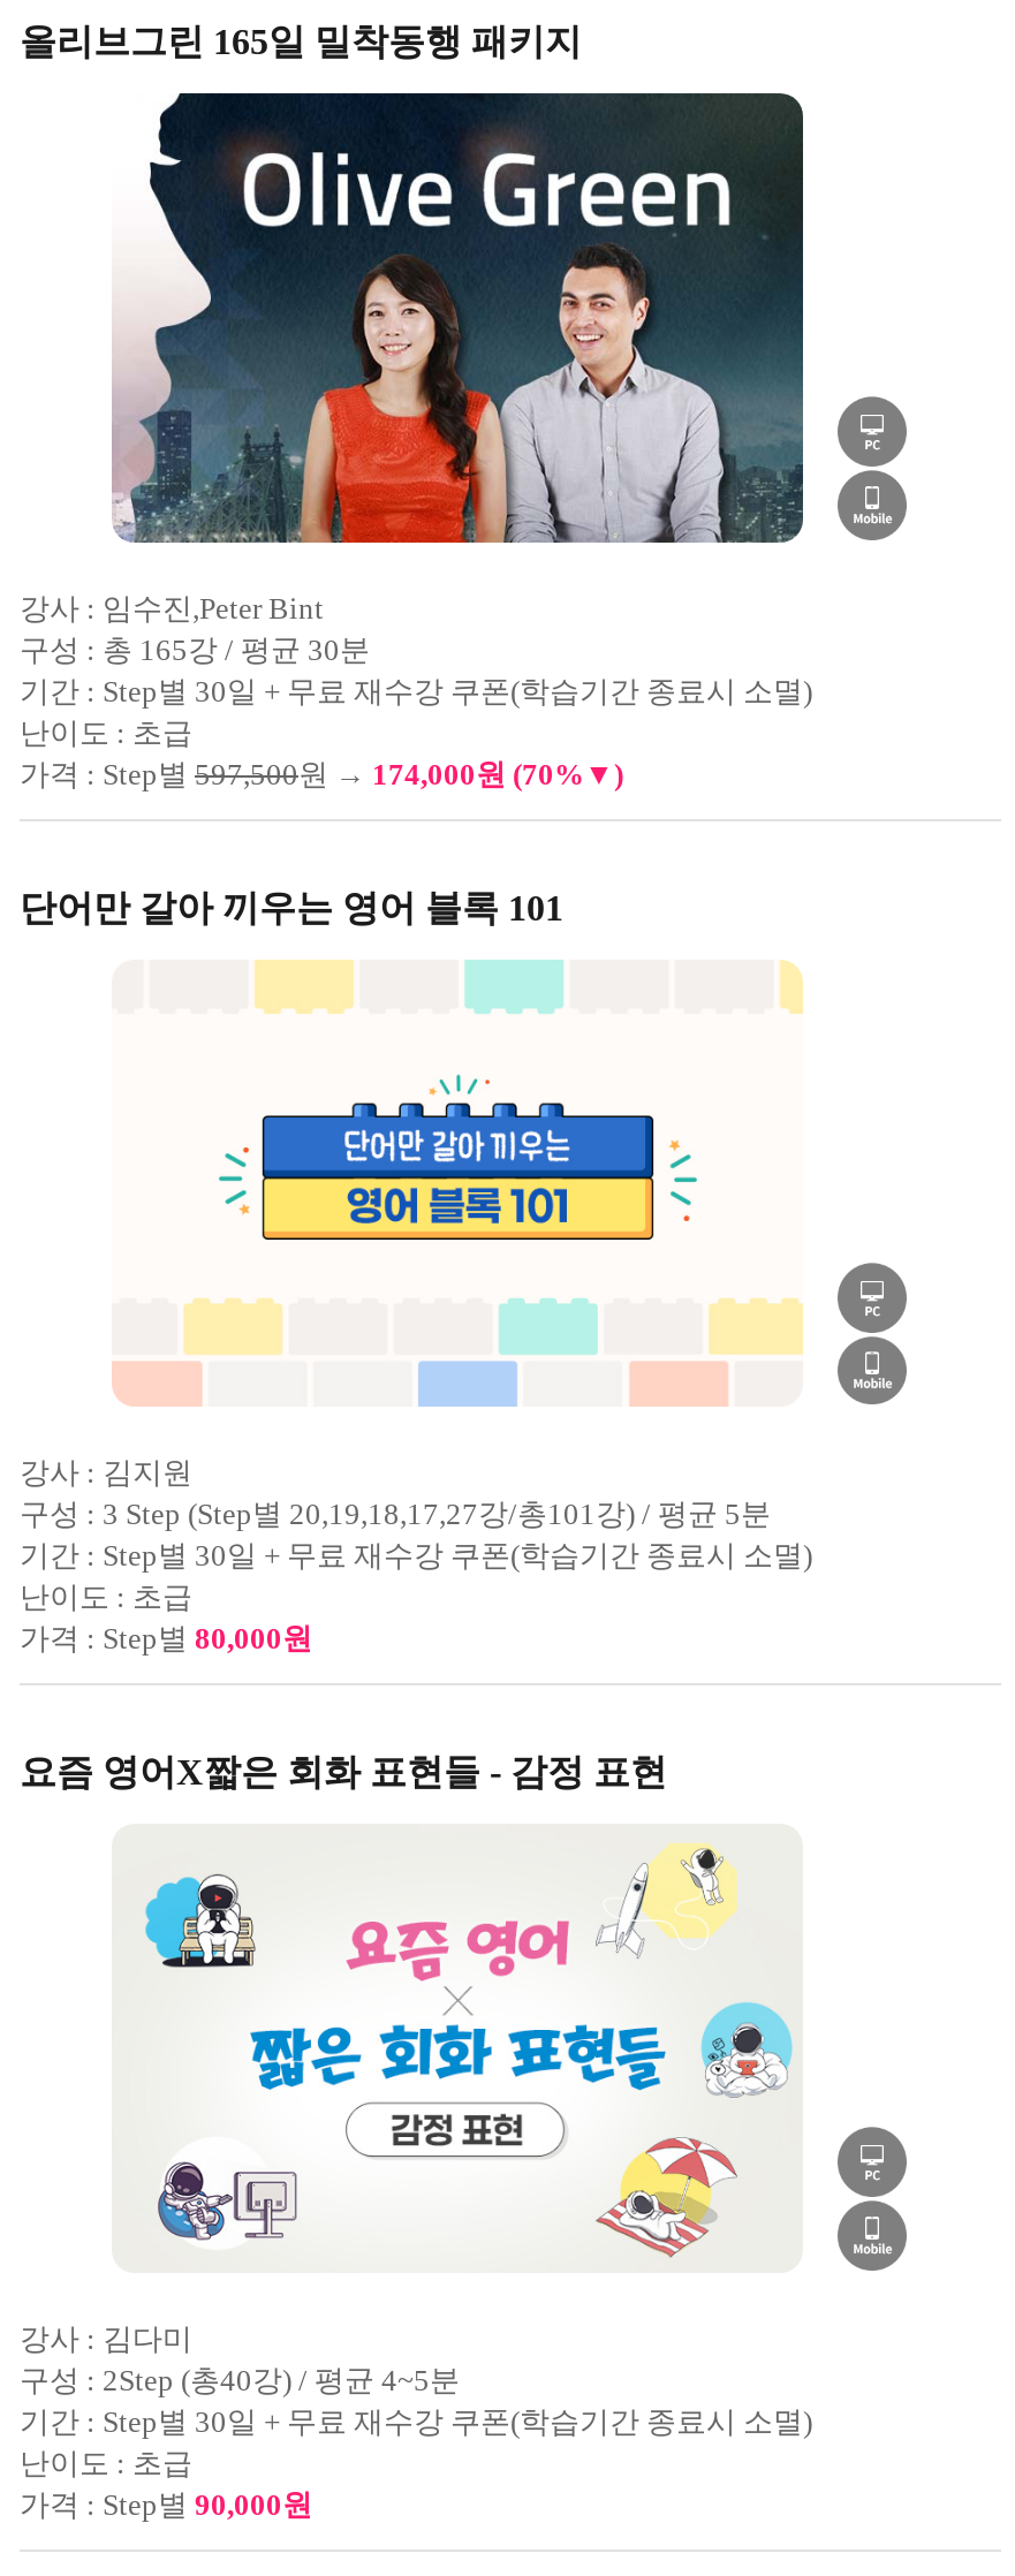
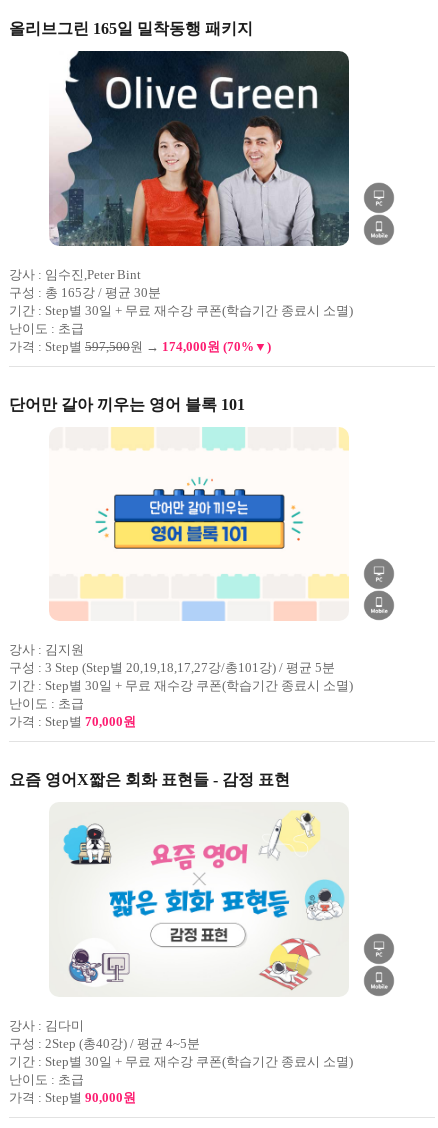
[20,1621,312,1656] 가격 : Step별 80,000원 -> [9,714,136,729] 가격 : Step별 70,000원

